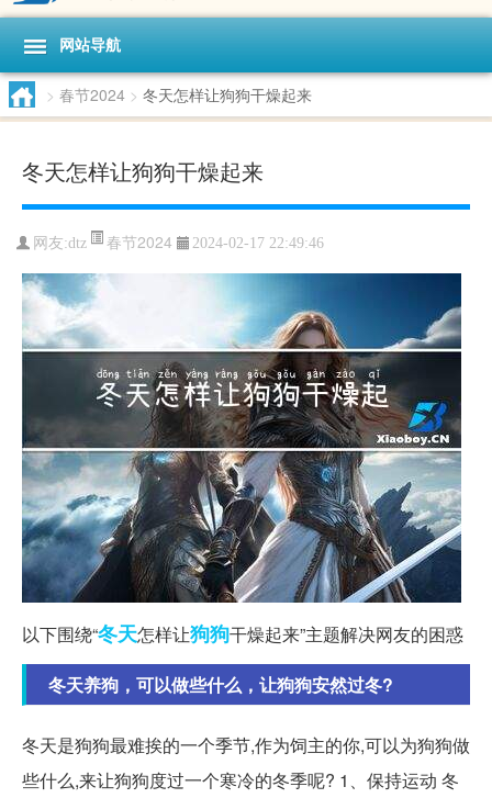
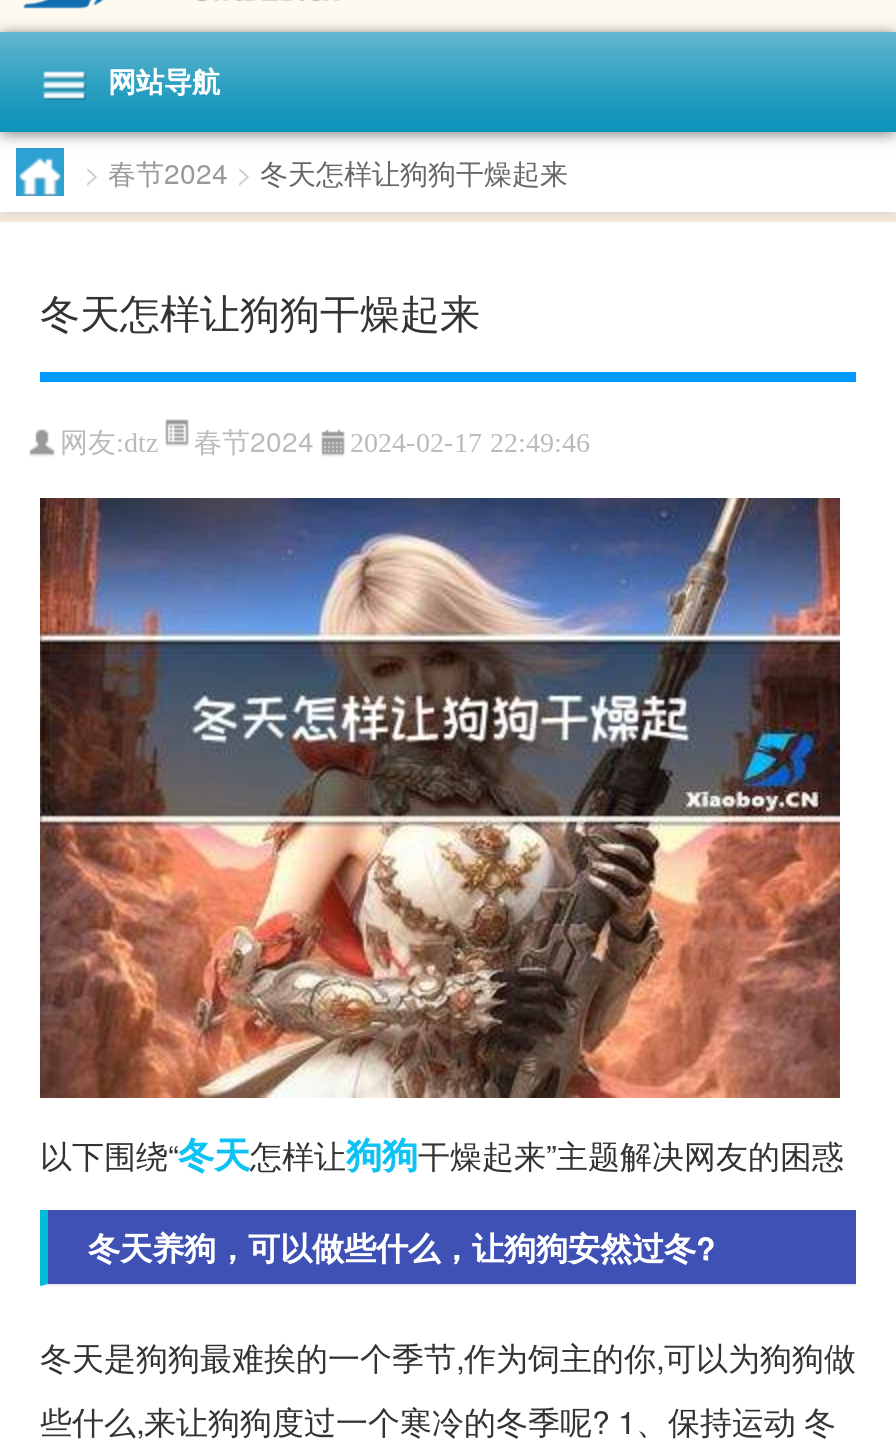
[21,272,462,604] [image] -> [38,496,842,1100] [image]

